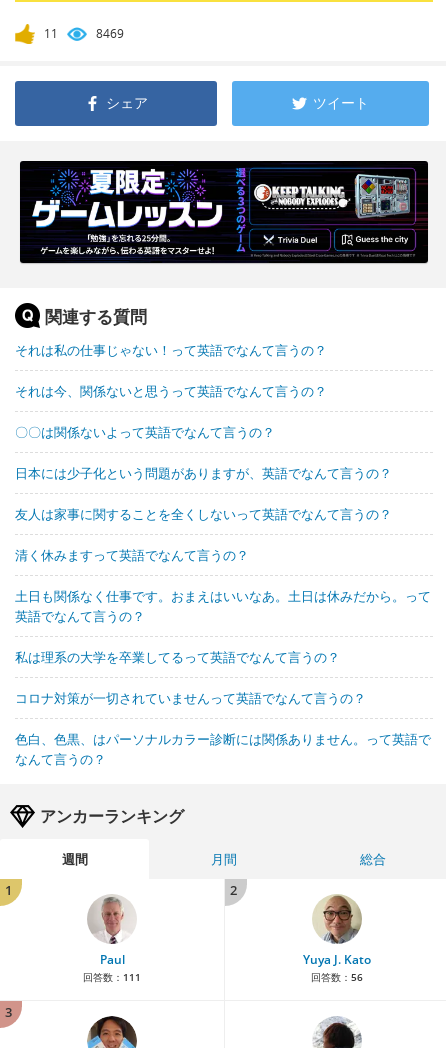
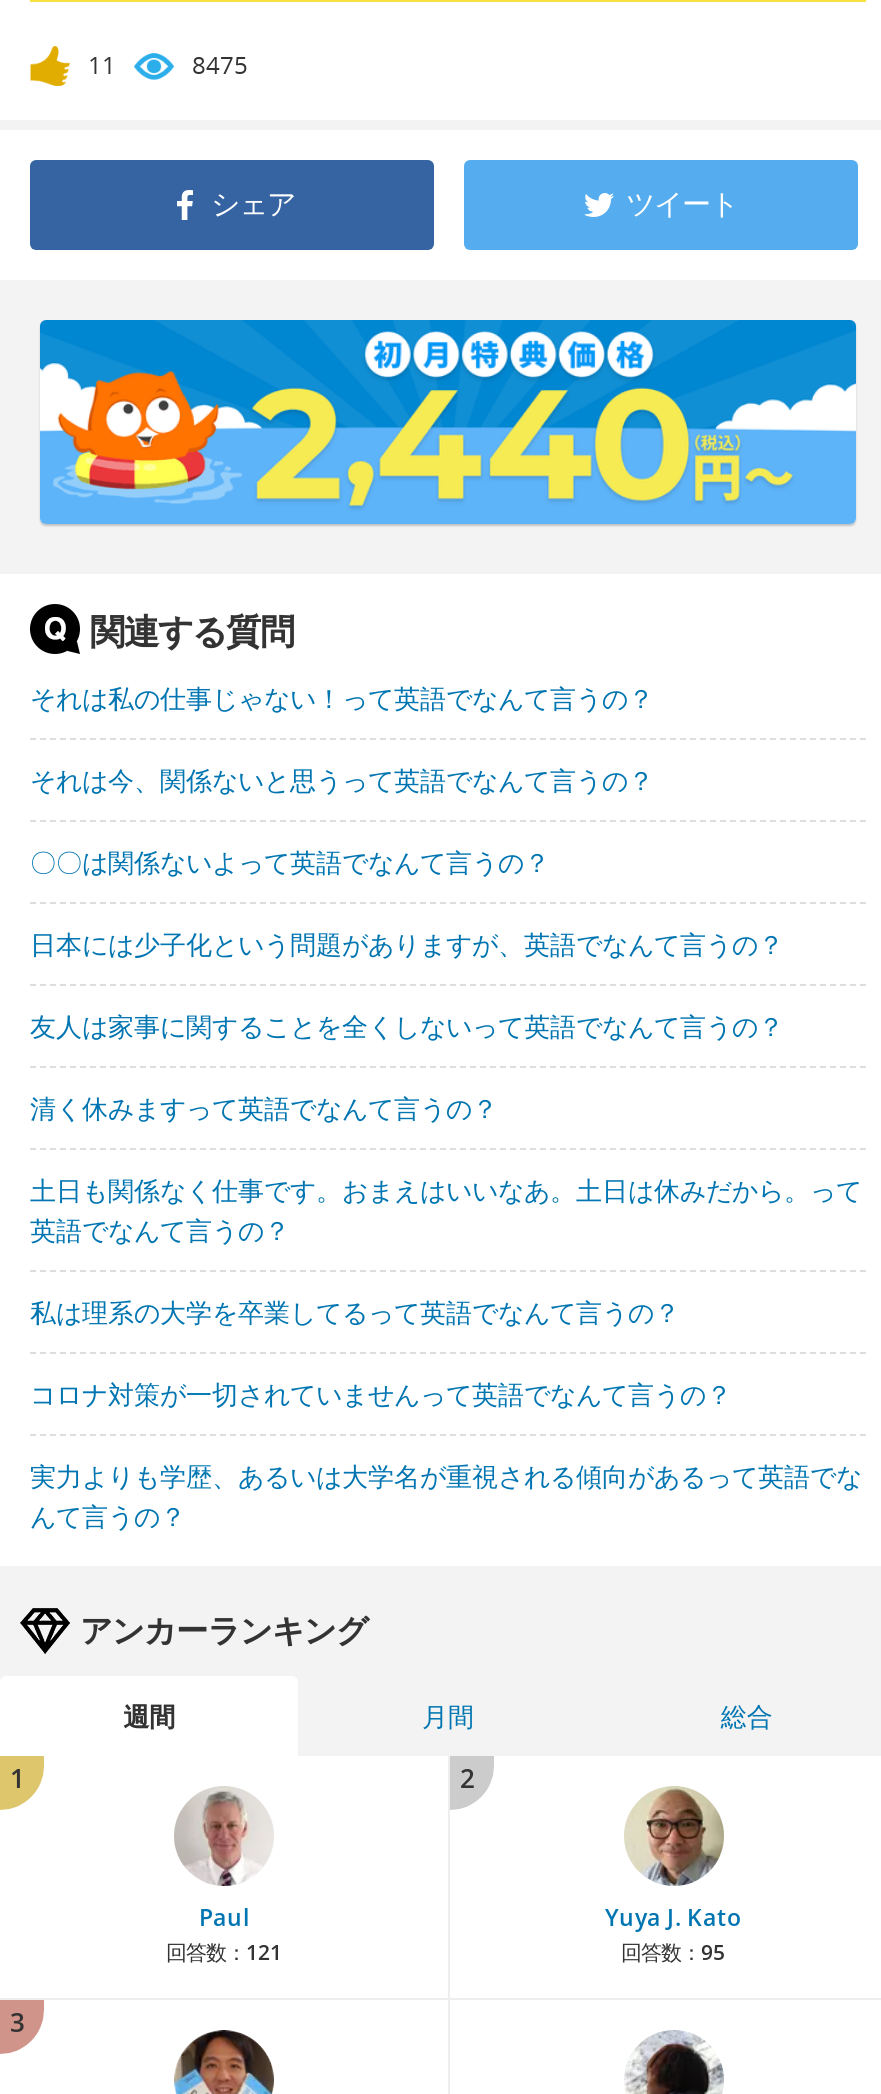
[96,25,124,42] 8469 -> [192,48,248,82] 8475
[19,160,429,264] [image] -> [38,318,858,526] [image]
[15,730,431,768] 色白、色黒、はパーソナルカラー診断には関係ありません。って英語で | なんて言うの？ -> [30,1458,862,1534] 実力よりも学歴、あるいは大学名が重視される傾向があるって英語でな | んて言うの？
[83,970,141,984] 回答数：111 -> [166,1938,282,1966] 回答数：121
[310,970,362,984] 回答数：56 -> [621,1938,725,1966] 回答数：95

